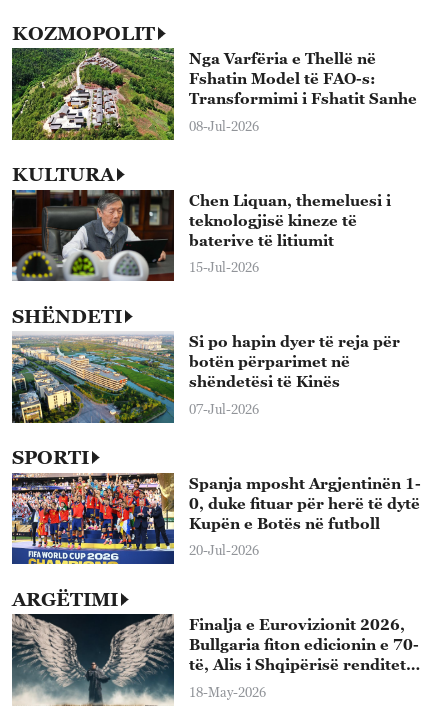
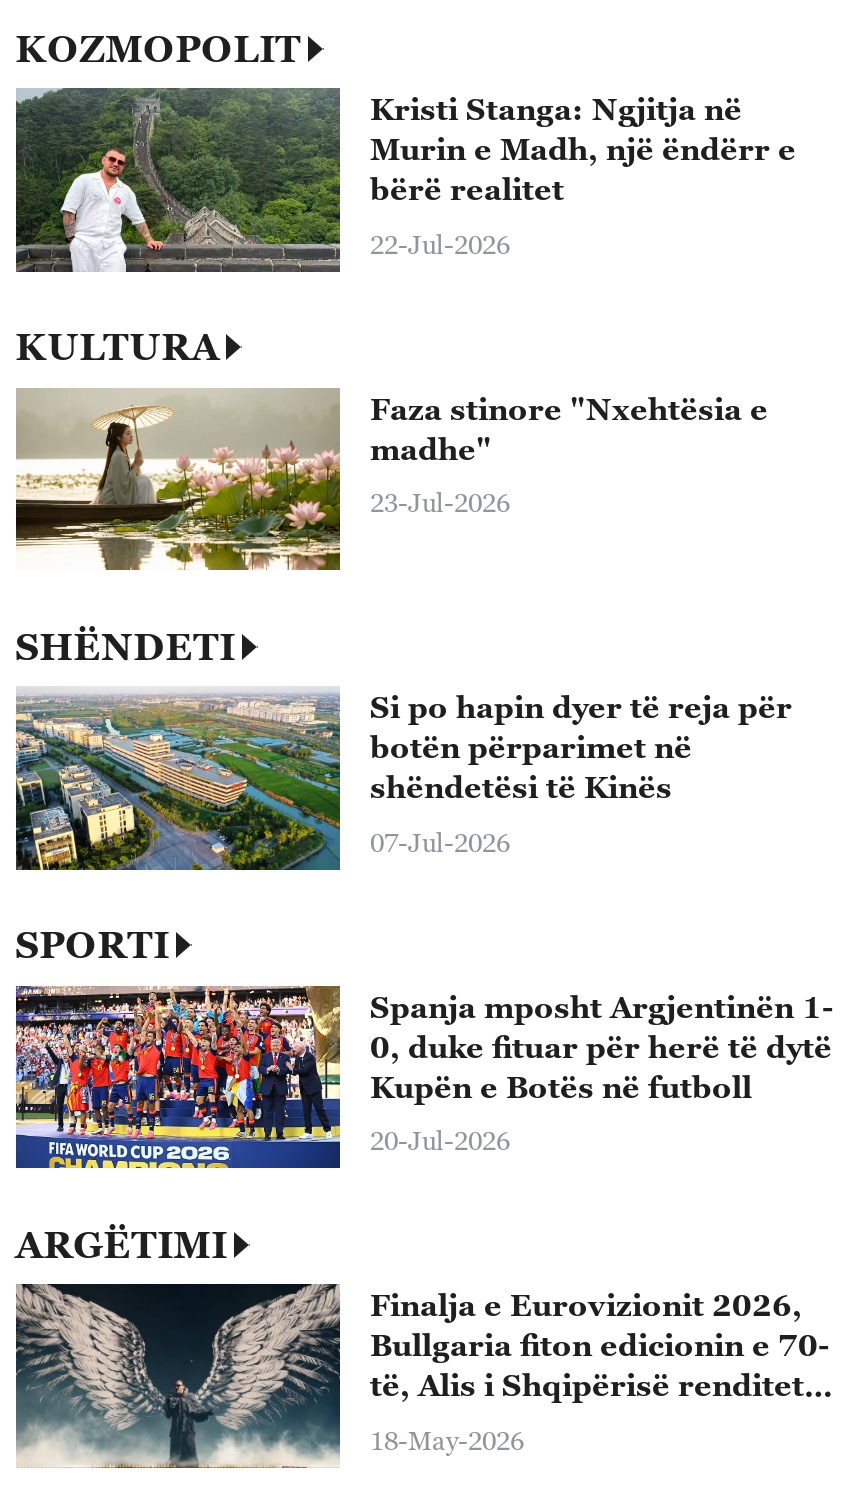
[11,47,417,141] [image] | Nga Varfëria e Thellë në | Fshatin Model të FAO-s: | Transformimi i Fshatit Sanhe -> [14,86,796,274] [image] | Kristi Stanga: Ngjitja në | Murin e Madh, një ëndërr e | bërë realitet
[189,118,259,134] 08-Jul-2026 -> [370,228,510,260] 22-Jul-2026
[11,189,391,282] [image] | Chen Liquan, themeluesi i | teknologjisë kineze të | baterive të litiumit -> [14,386,768,572] [image] | Faza stinore "Nxehtësia e | madhe"
[189,259,259,275] 15-Jul-2026 -> [370,487,510,519] 23-Jul-2026

